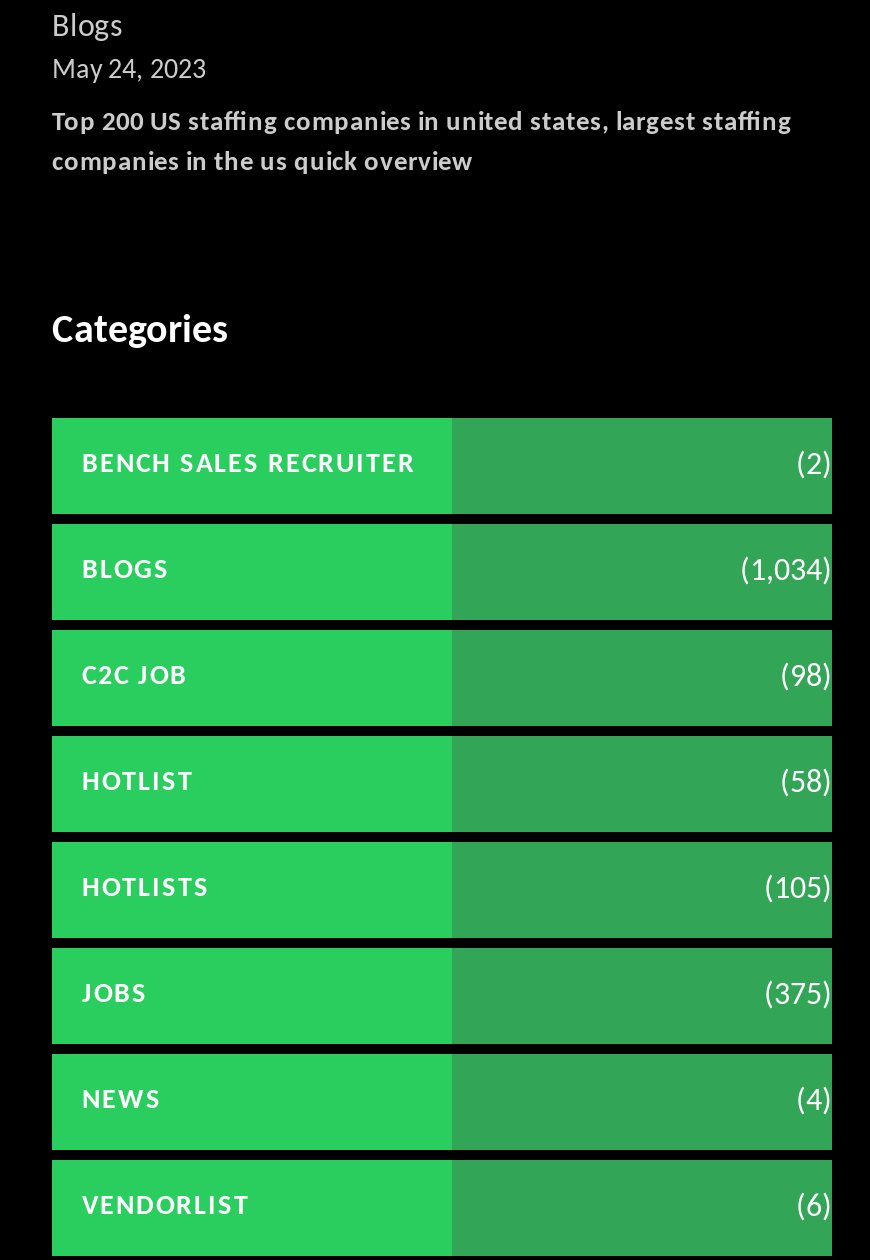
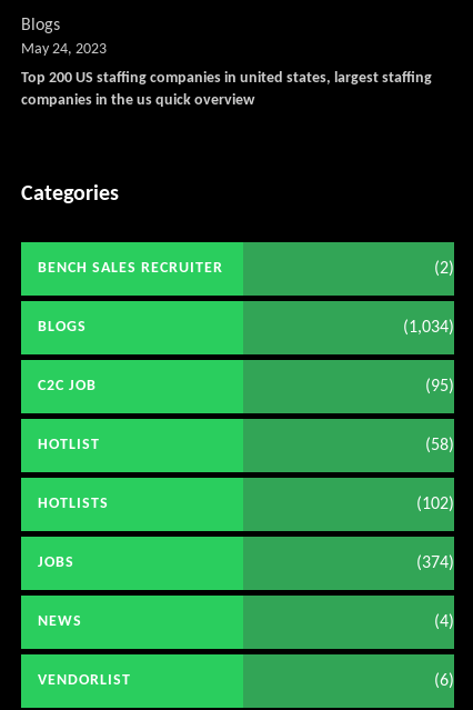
[780,661,832,693] (98) -> [425,377,454,395] (95)
[764,873,832,905] (105) -> [416,495,454,513] (102)
[764,979,832,1011] (375) -> [416,554,454,572] (374)

